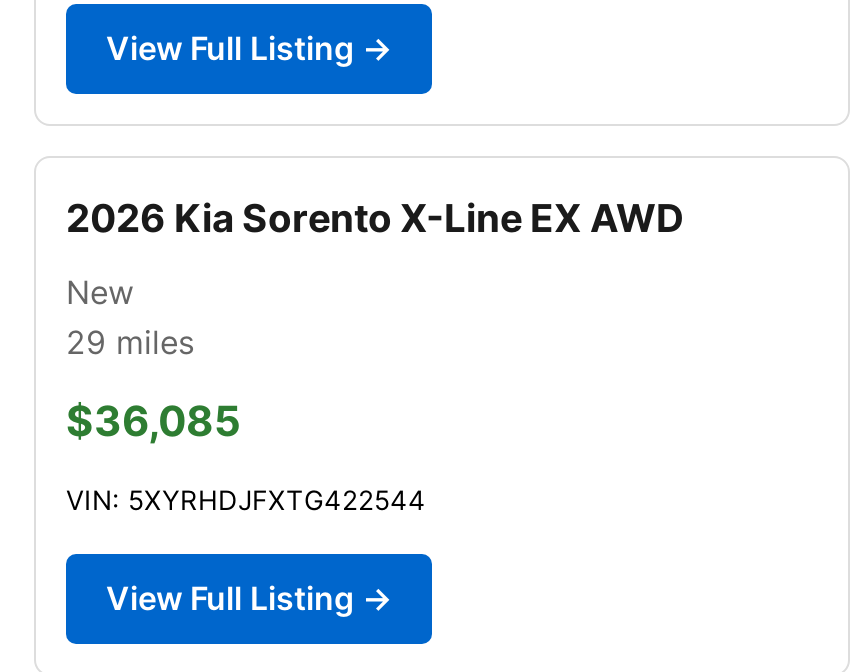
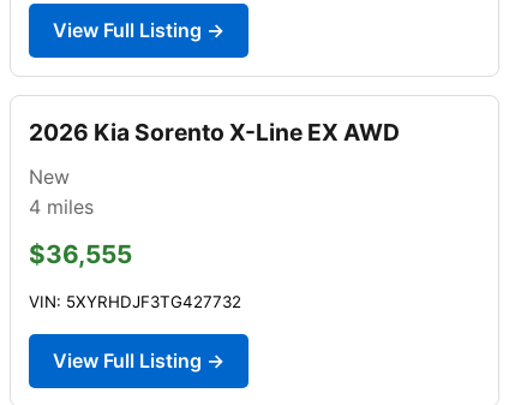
[66,322,194,362] 29 miles -> [29,195,94,219] 4 miles
[66,396,240,446] $36,085 -> [29,239,132,269] $36,555
[66,484,426,516] VIN: 5XYRHDJFXTG422544 -> [29,292,241,311] VIN: 5XYRHDJF3TG427732

